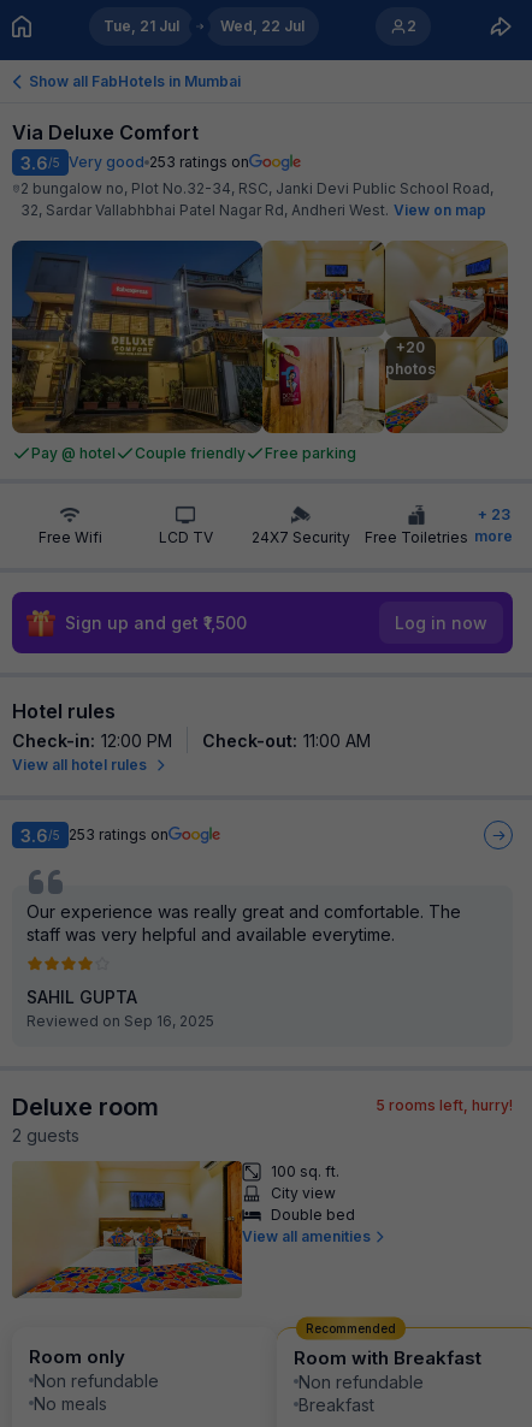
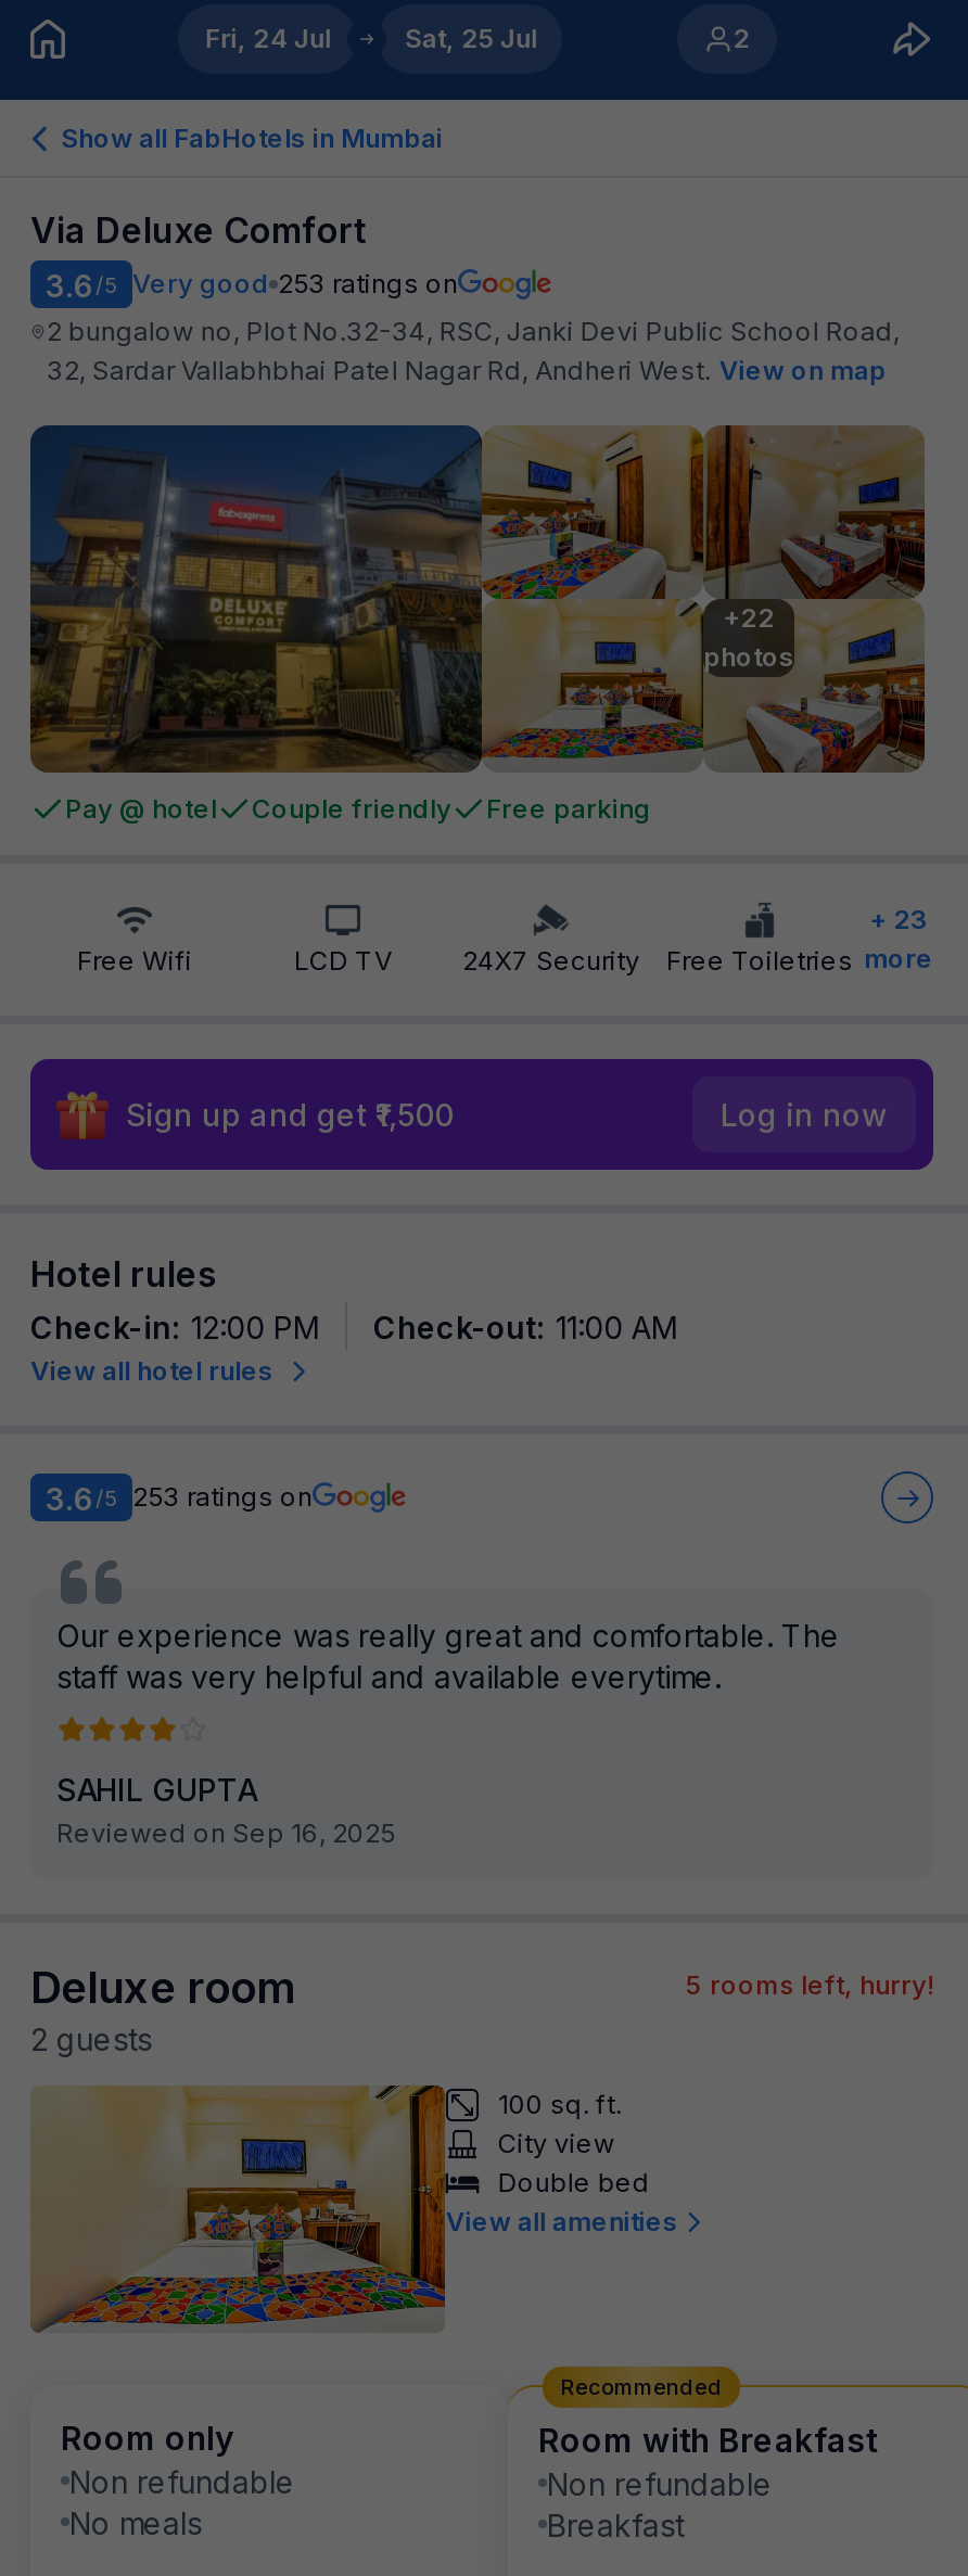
[103,17,179,35] Tue, 21 Jul -> [205,22,331,54] Fri, 24 Jul
[220,17,304,35] Wed, 22 Jul -> [404,22,537,54] Sat, 25 Jul
[261,242,509,434] [image] | +20 -> [480,425,927,775] [image] | +22

